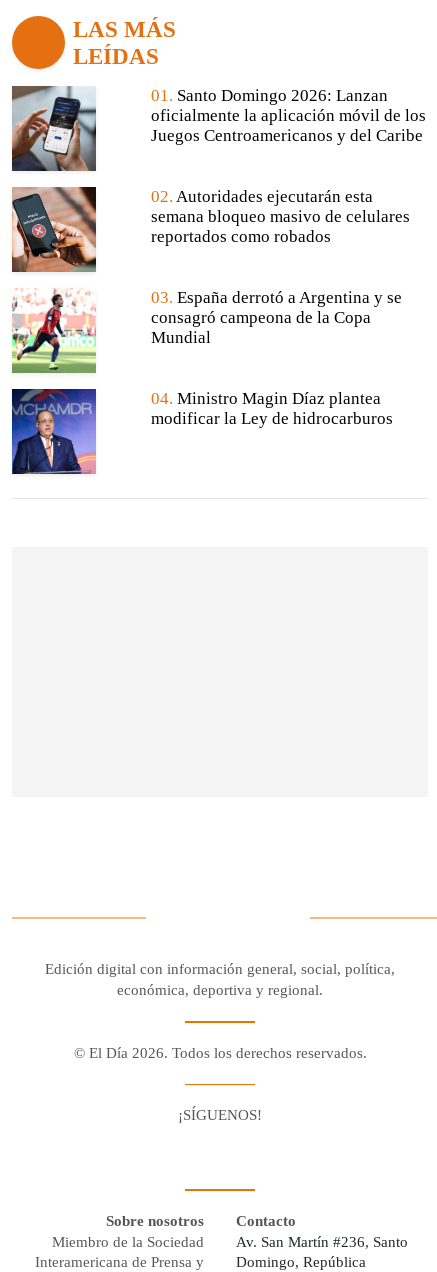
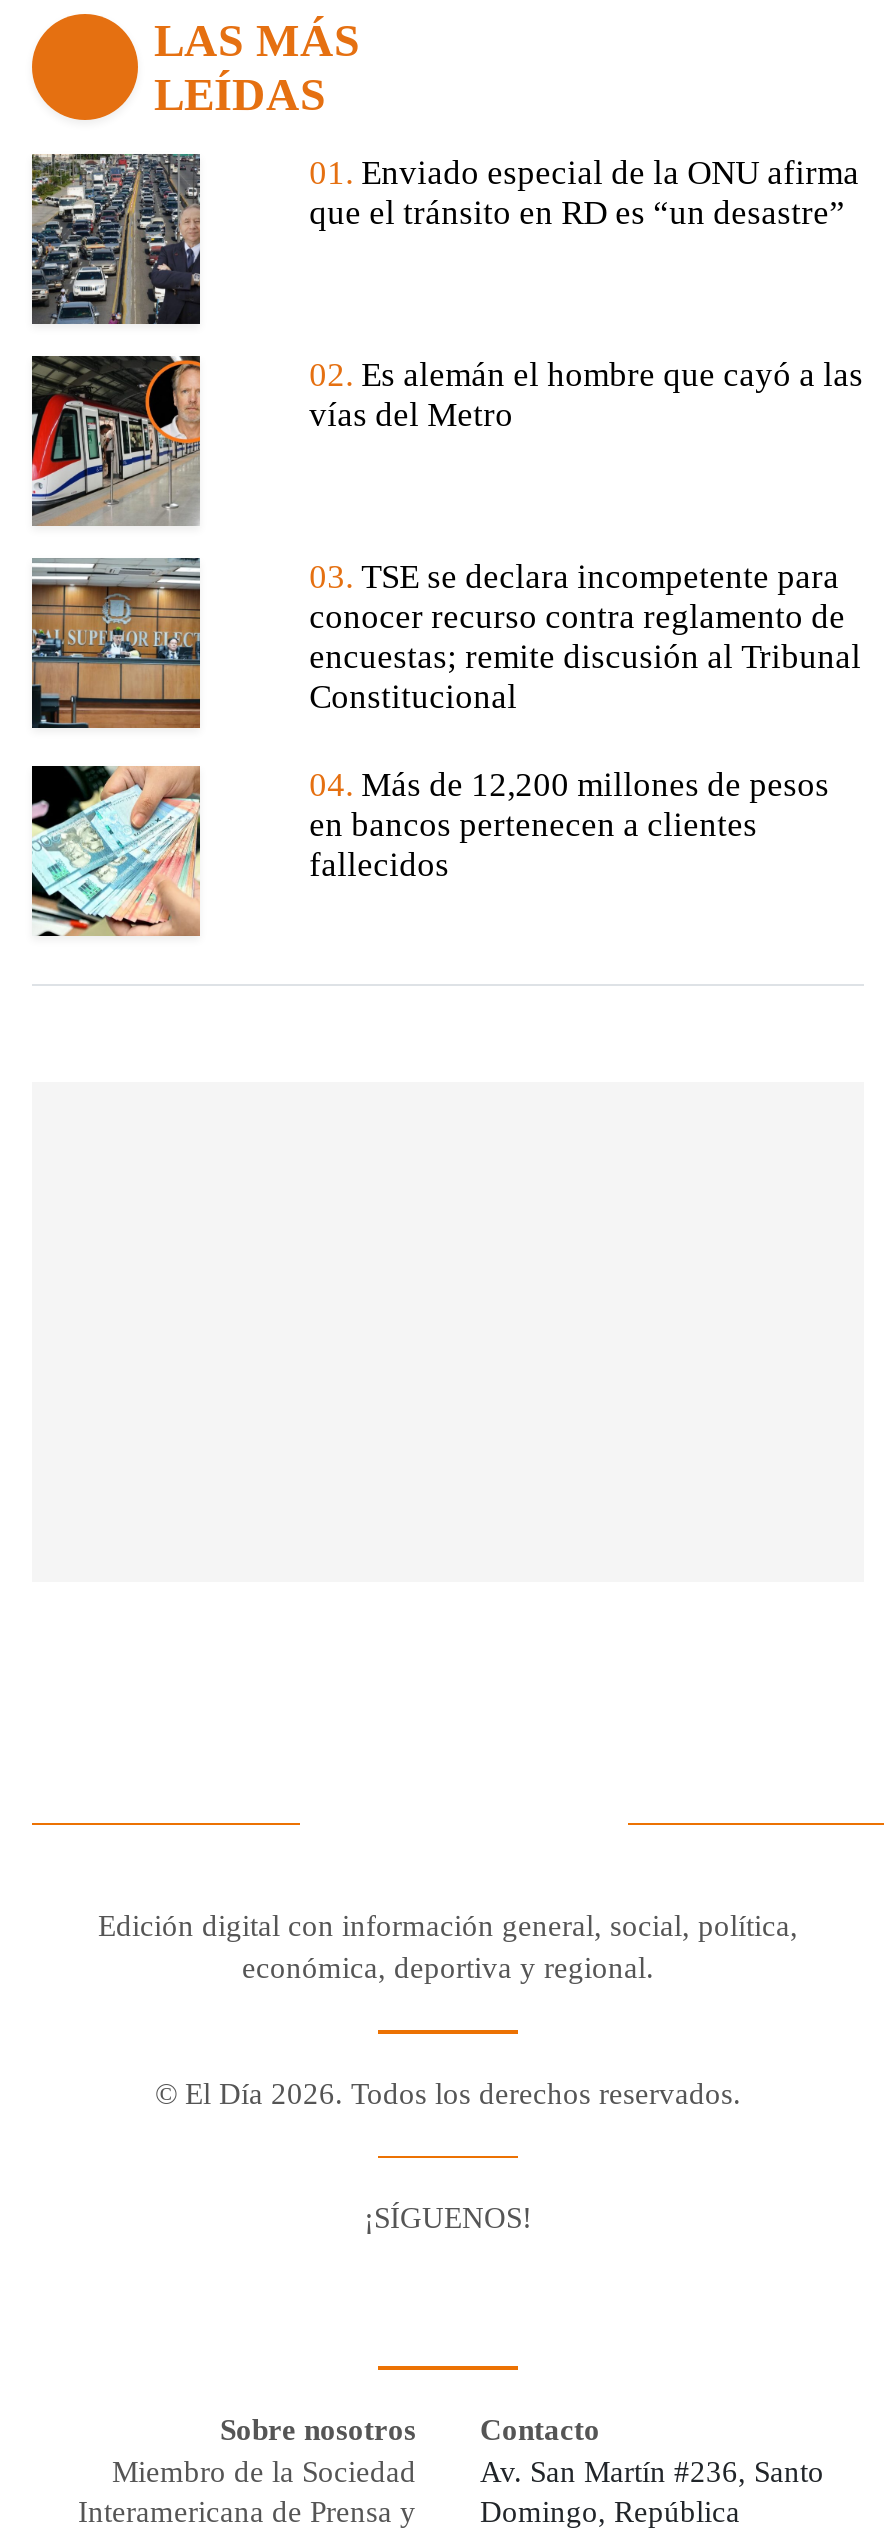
[12,86,96,172] [image] -> [30,152,202,326] [image]
[151,86,426,145] 01. Santo Domingo 2026: Lanzan | oficialmente la aplicación móvil de los | Juegos Centroamericanos y del Caribe -> [309,154,859,232] 01. Enviado especial de la ONU afirma | que el tránsito en RD es “un desastre”
[12,186,97,272] [image] -> [30,354,202,526] [image]
[151,187,410,246] 02. Autoridades ejecutarán esta | semana bloqueo masivo de celulares | reportados como robados -> [309,356,863,434] 02. Es alemán el hombre que cayó a las | vías del Metro
[11,288,97,374] [image] -> [30,556,202,730] [image]
[151,288,402,347] 03. España derrotó a Argentina y se | consagró campeona de la Copa | Mundial -> [309,558,861,716] 03. TSE se declara incompetente para | conocer recurso contra reglamento de | encuestas; remite discusión al Tribunal | Constitucional
[11,388,97,475] [image] -> [30,764,202,938] [image]
[151,389,393,428] 04. Ministro Magin Díaz plantea | modificar la Ley de hidrocarburos -> [309,766,829,884] 04. Más de 12,200 millones de pesos | en bancos pertenecen a clientes | fallecidos

